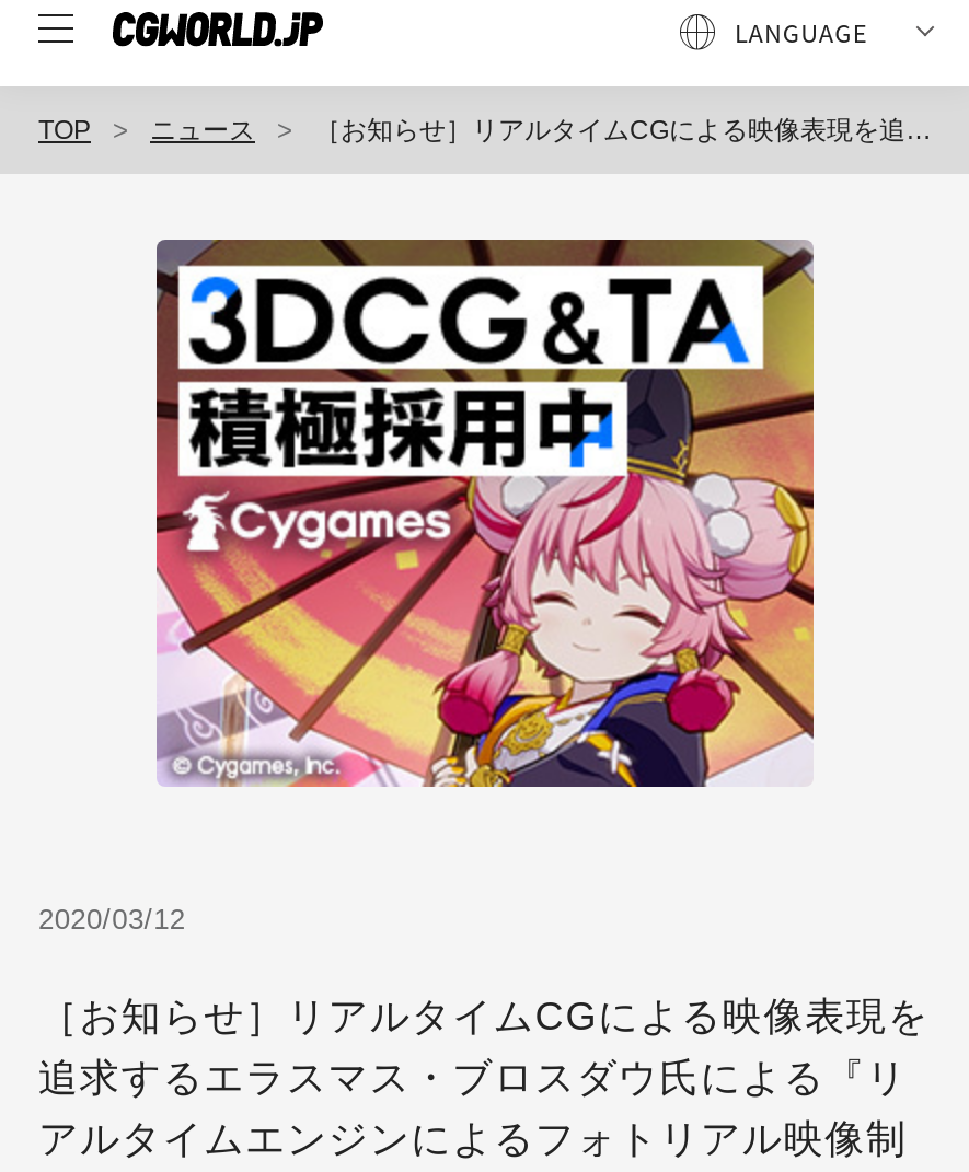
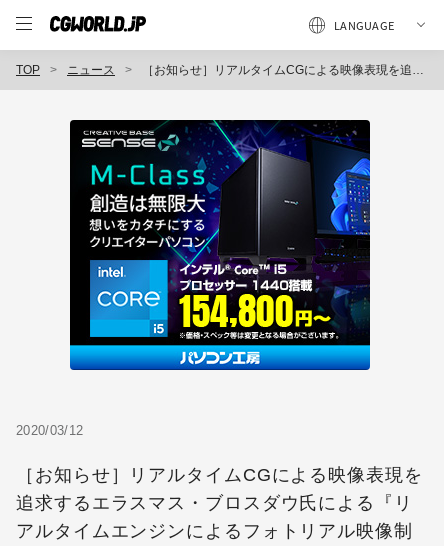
[154,237,816,789] [image] -> [69,119,371,371] [image]

